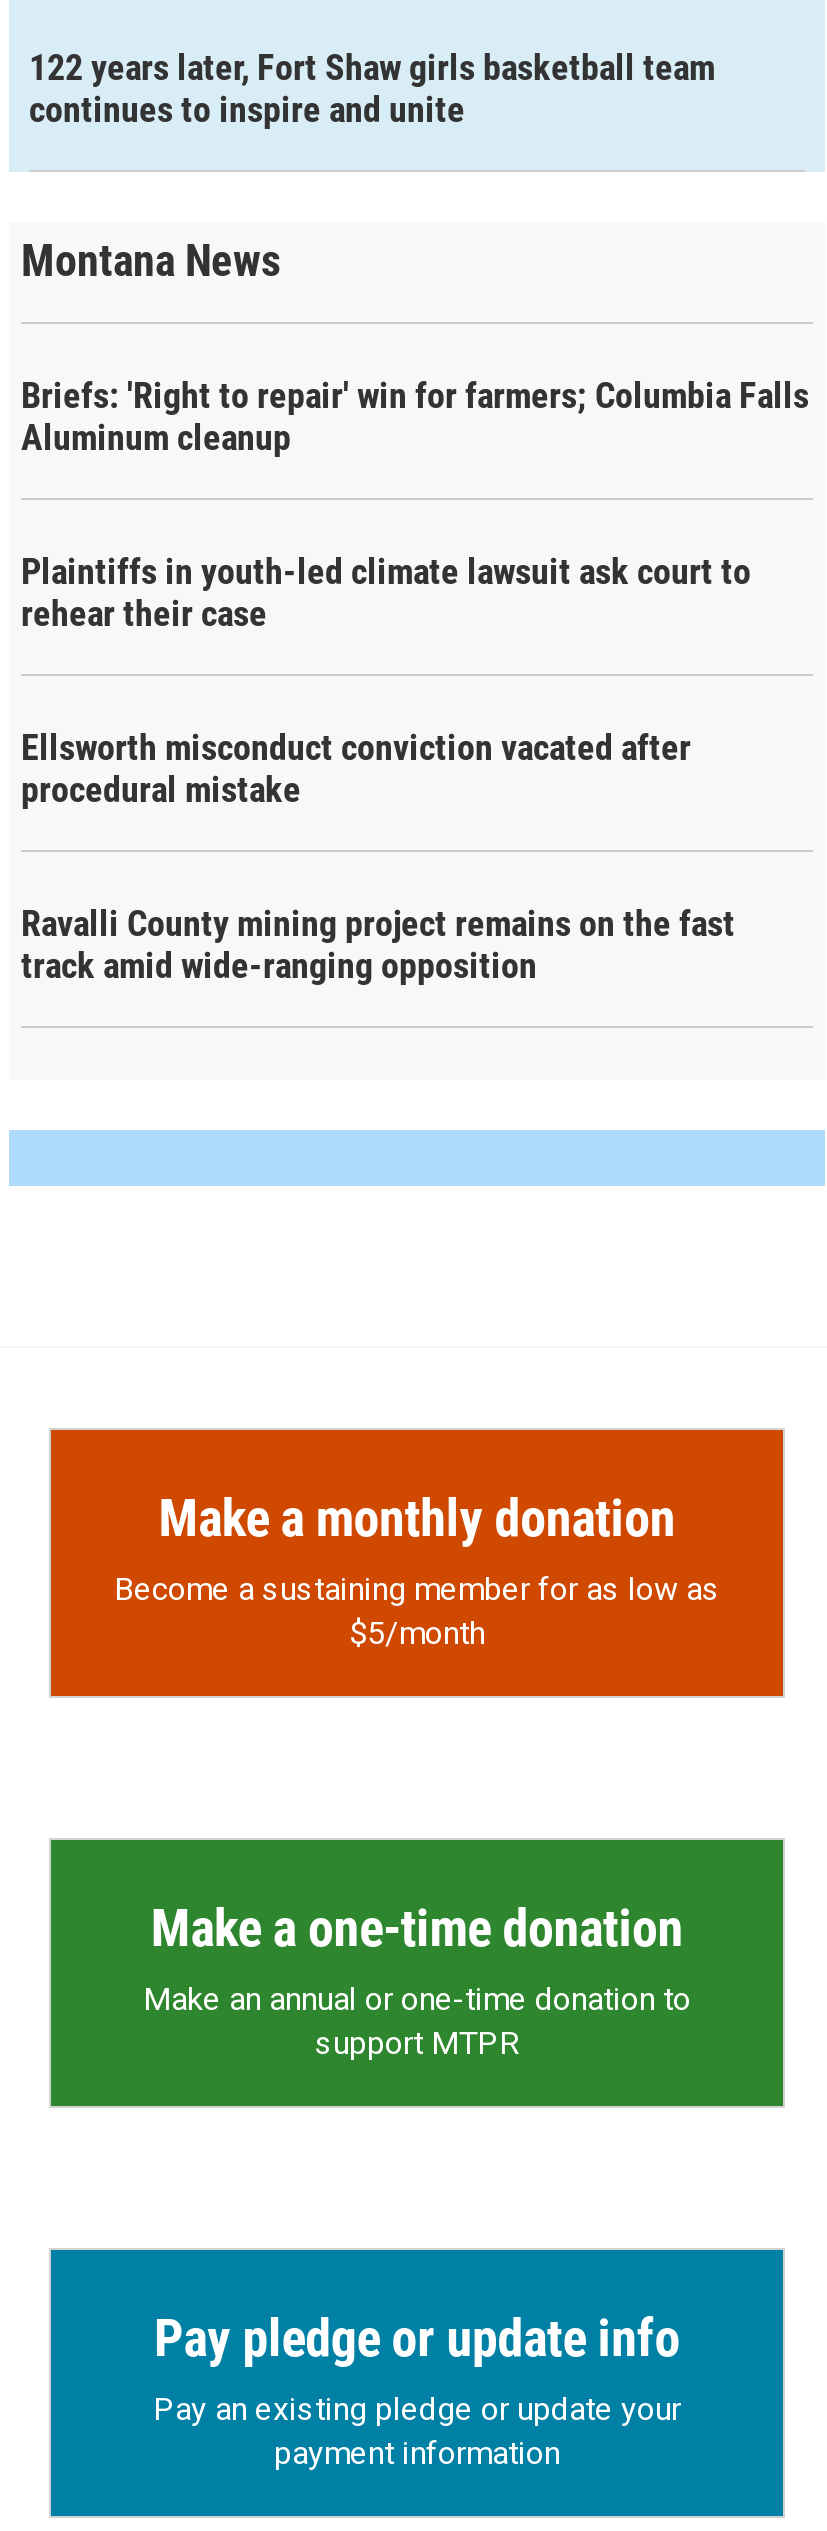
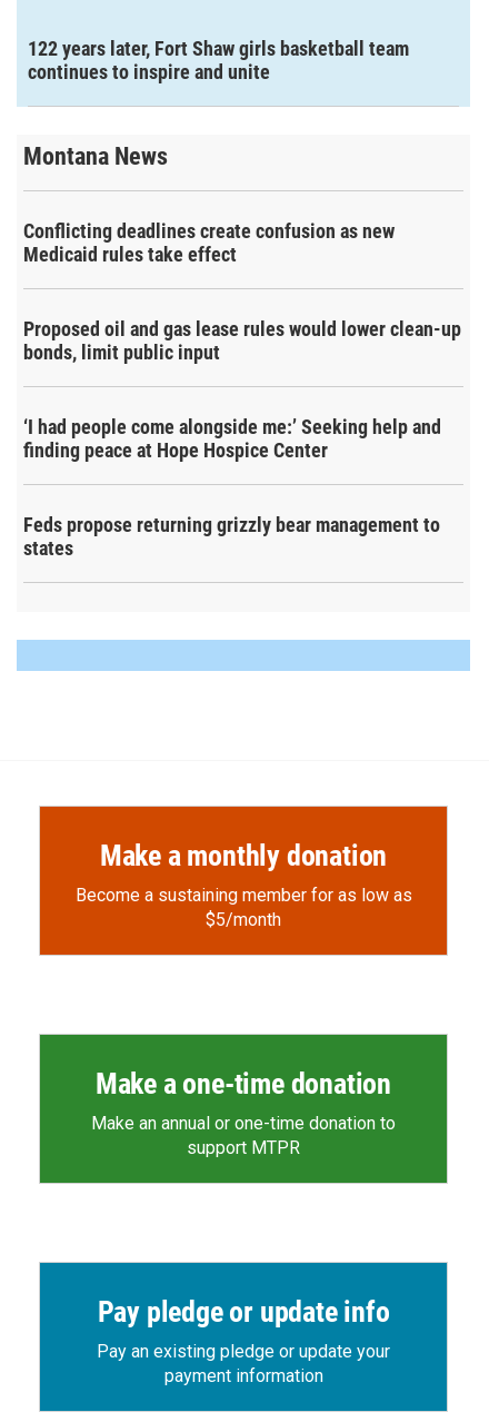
[21,374,809,458] Briefs: 'Right to repair' win for farmers; Columbia Falls | Aluminum cleanup -> [23,219,395,266] Conflicting deadlines create confusion as new | Medicaid rules take effect
[21,550,751,634] Plaintiffs in youth-led climate lawsuit ask court to | rehear their case -> [23,317,461,364] Proposed oil and gas lease rules would lower clean-up | bonds, limit public input
[21,726,691,810] Ellsworth misconduct conviction vacated after | procedural mistake -> [23,415,441,462] ‘I had people come alongside me:’ Seeking help and | finding peace at Hope Hospice Center
[21,902,735,986] Ravalli County mining project remains on the fast | track amid wide-ranging opposition -> [23,513,440,560] Feds propose returning grizzly bear management to | states

